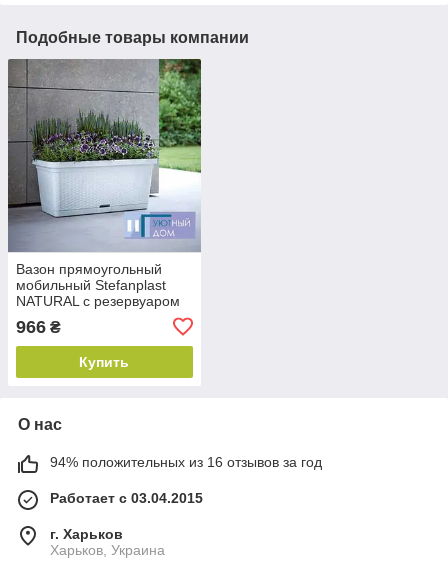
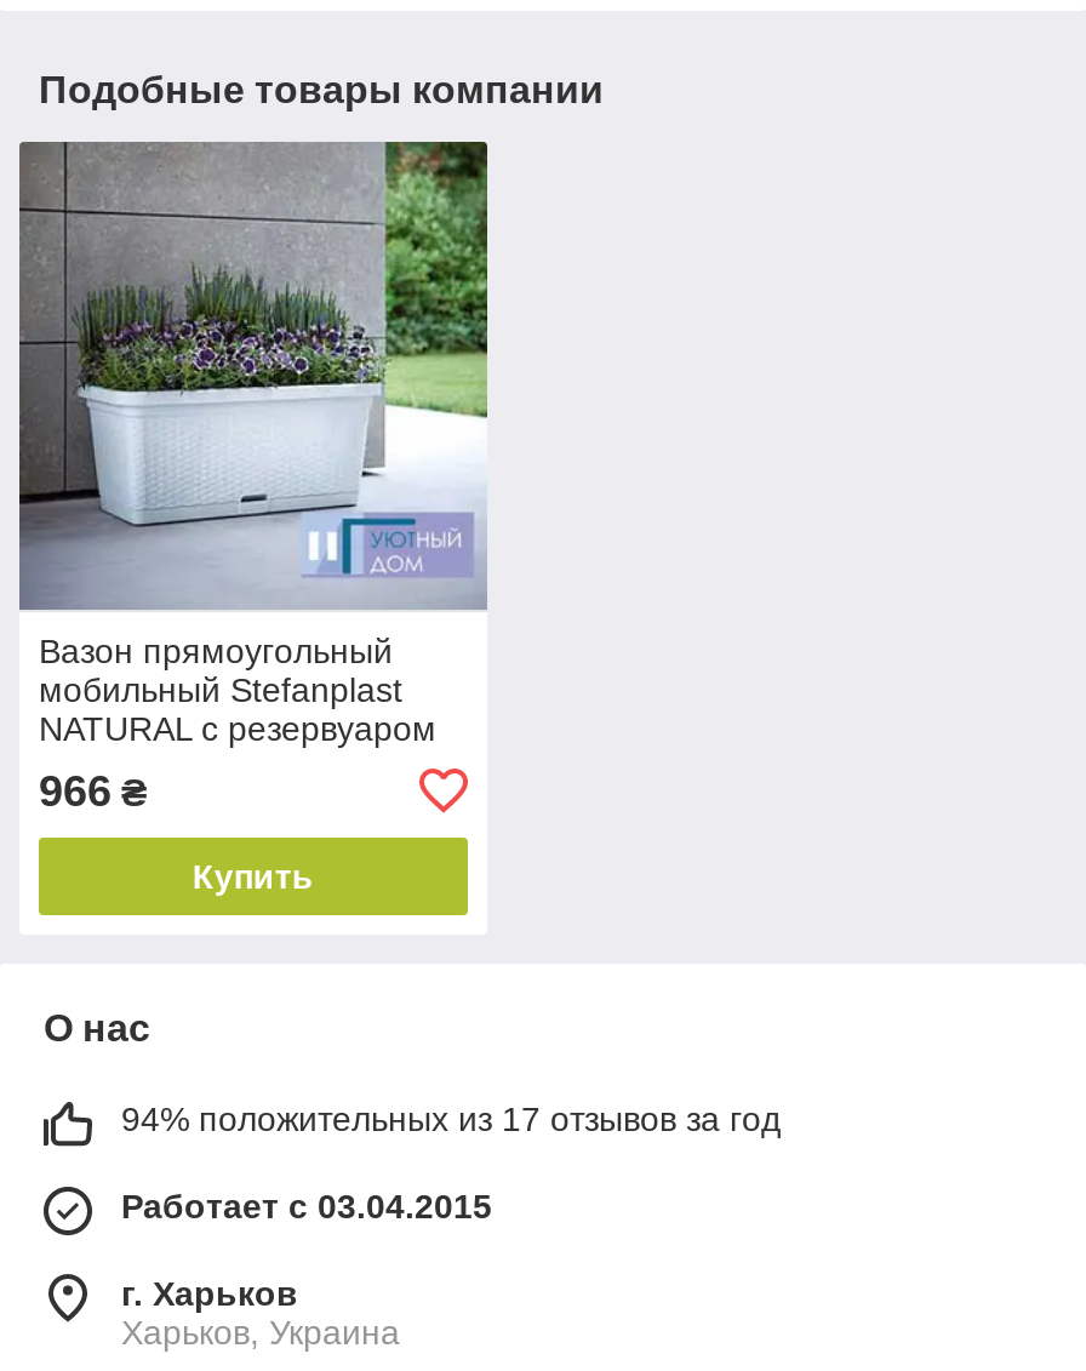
[50,454,322,470] 94% положительных из 16 отзывов за год -> [121,1099,781,1138] 94% положительных из 17 отзывов за год

